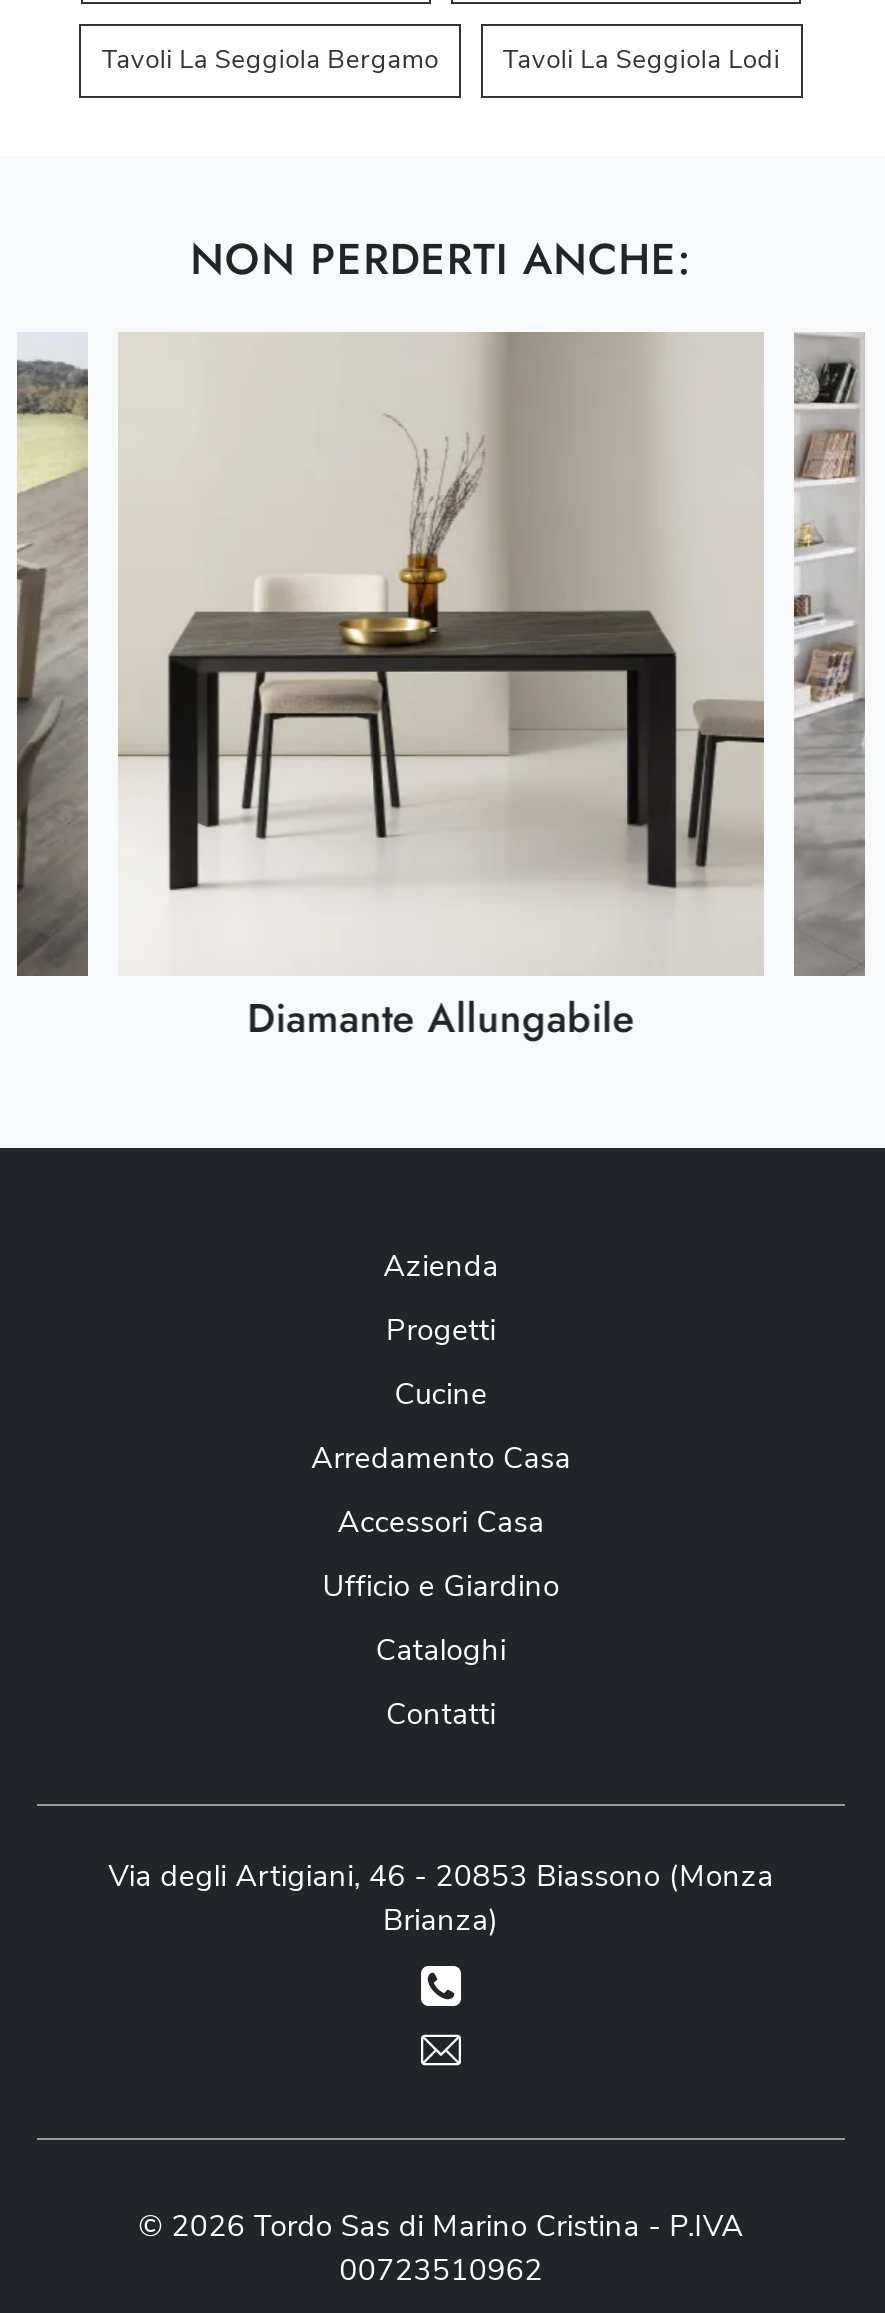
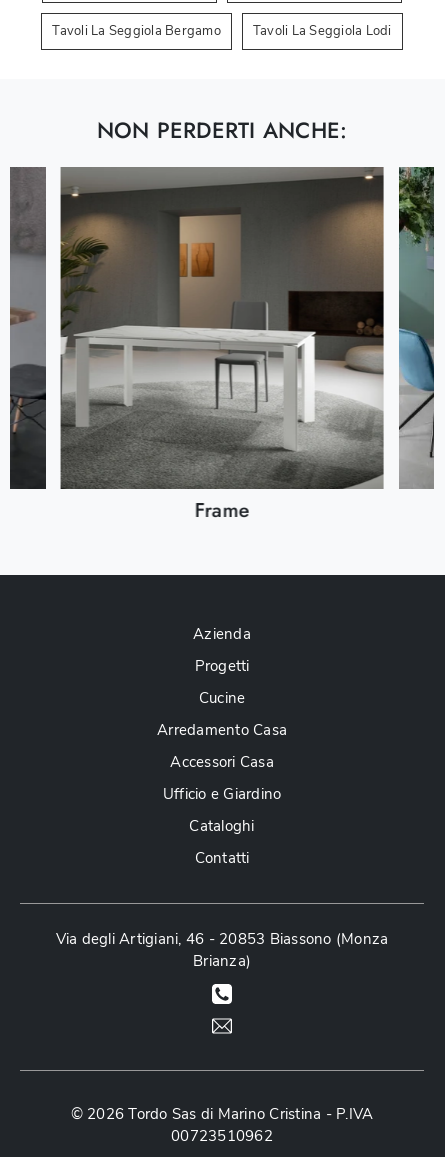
[17,332,89,976] [image] -> [9,166,47,488] [image]
[117,332,765,1047] [image] | Diamante Allungabile -> [60,167,385,524] [image] | Frame
[793,332,865,948] [image] -> [398,166,435,474] [image]

